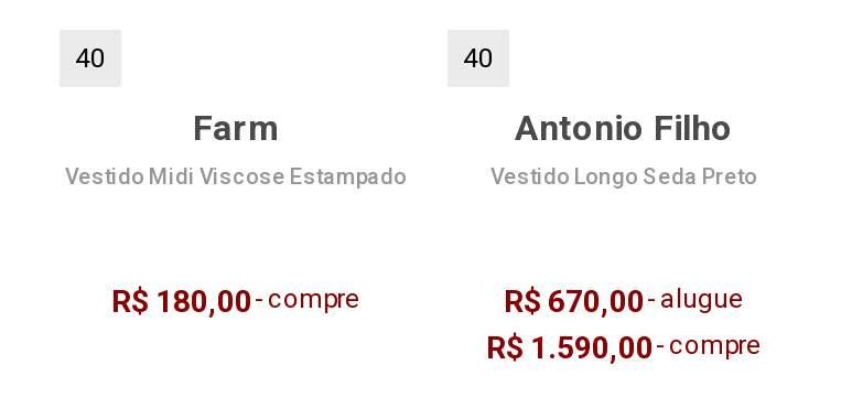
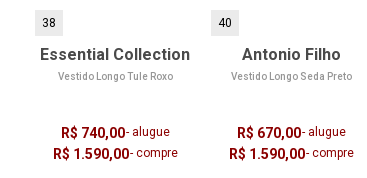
[75,43,106,74] 40 -> [42,16,56,30] 38
[65,107,407,189] Farm | Vestido Midi Viscose Estampado -> [40,45,190,82] Essential Collection | Vestido Longo Tule Roxo
[111,283,360,319] R$ 180,00 - compre -> [52,125,177,162] R$ 740,00- alugue | R$ 1.590,00 - compre

